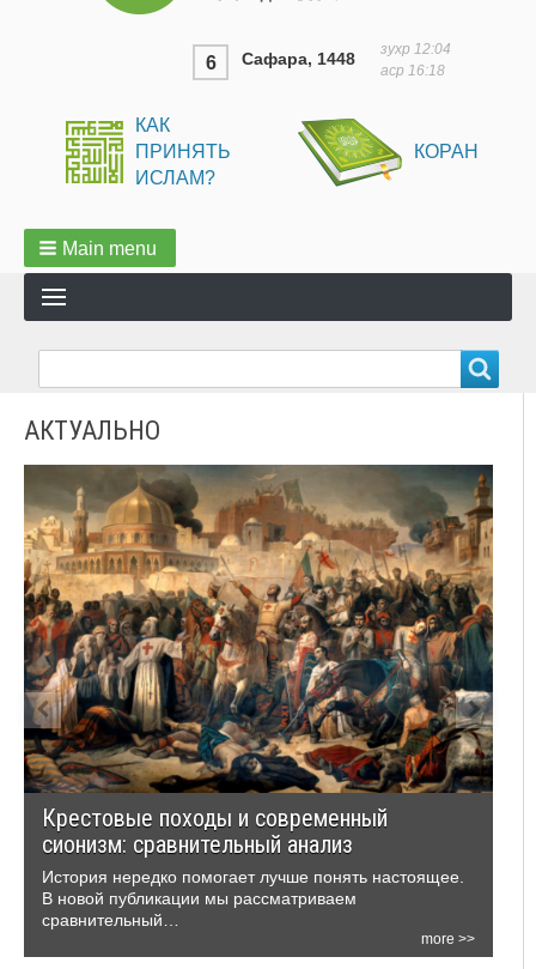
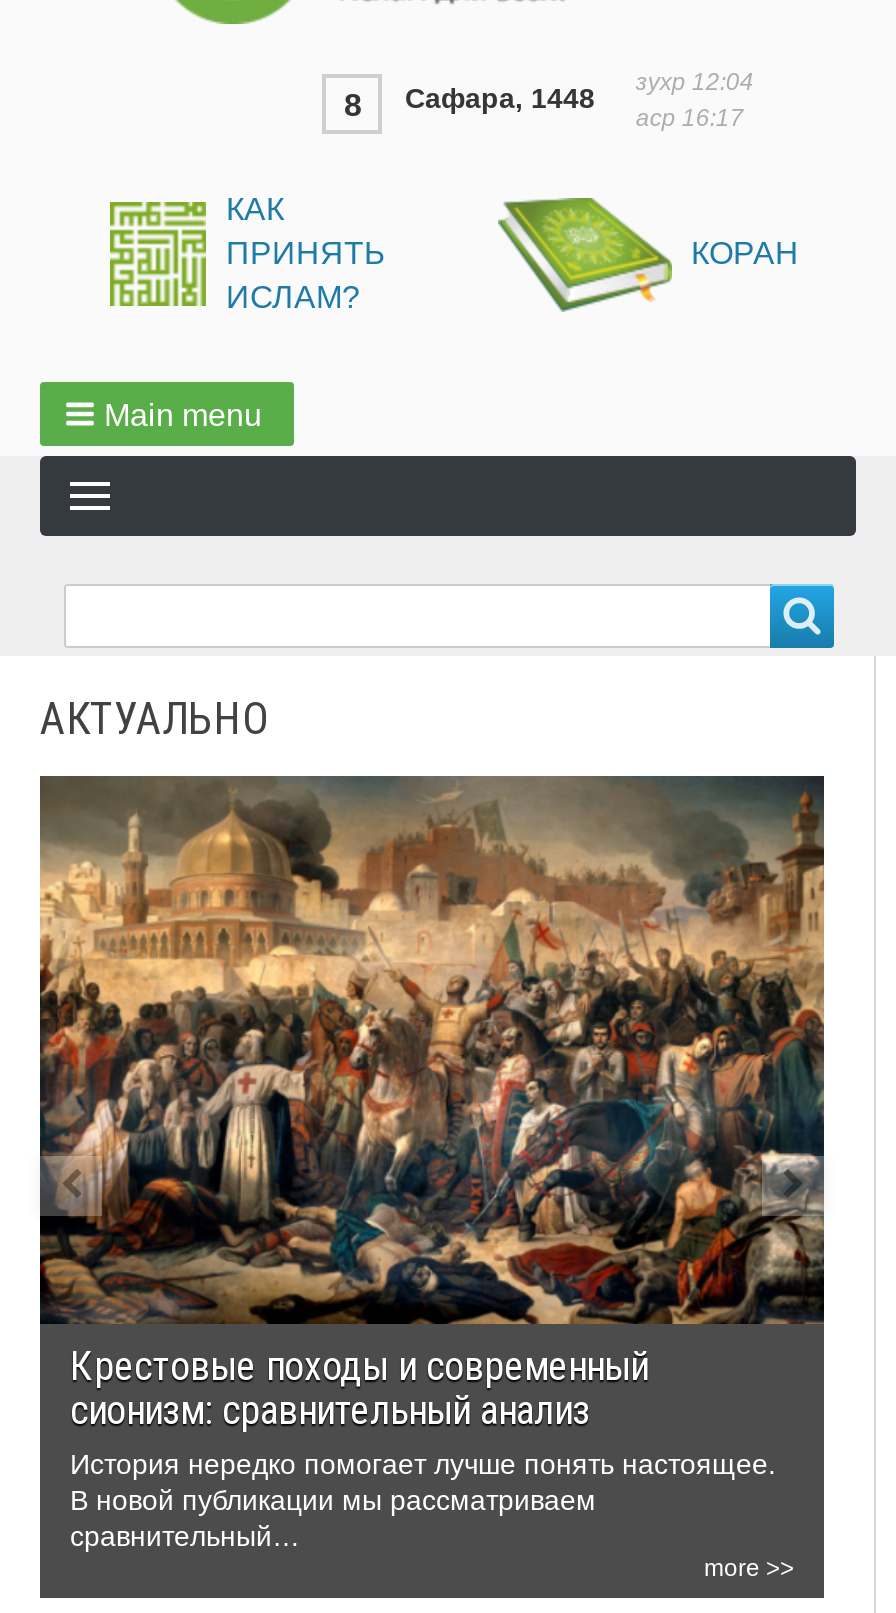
[206,49,356,73] 6 Сафара, 1448 -> [344,82,595,122] 8 Сафара, 1448
[380,62,445,79] аср 16:18 -> [636,104,744,132] аср 16:17

